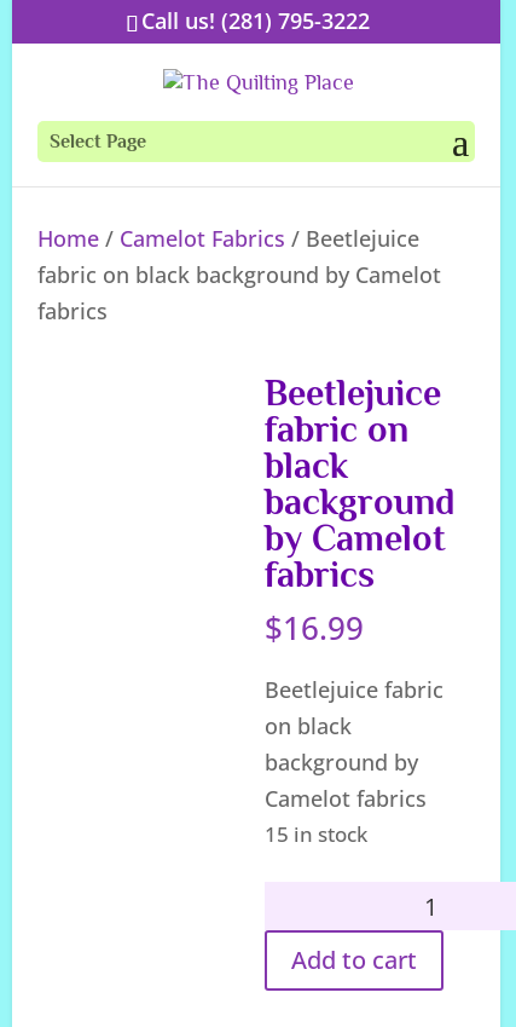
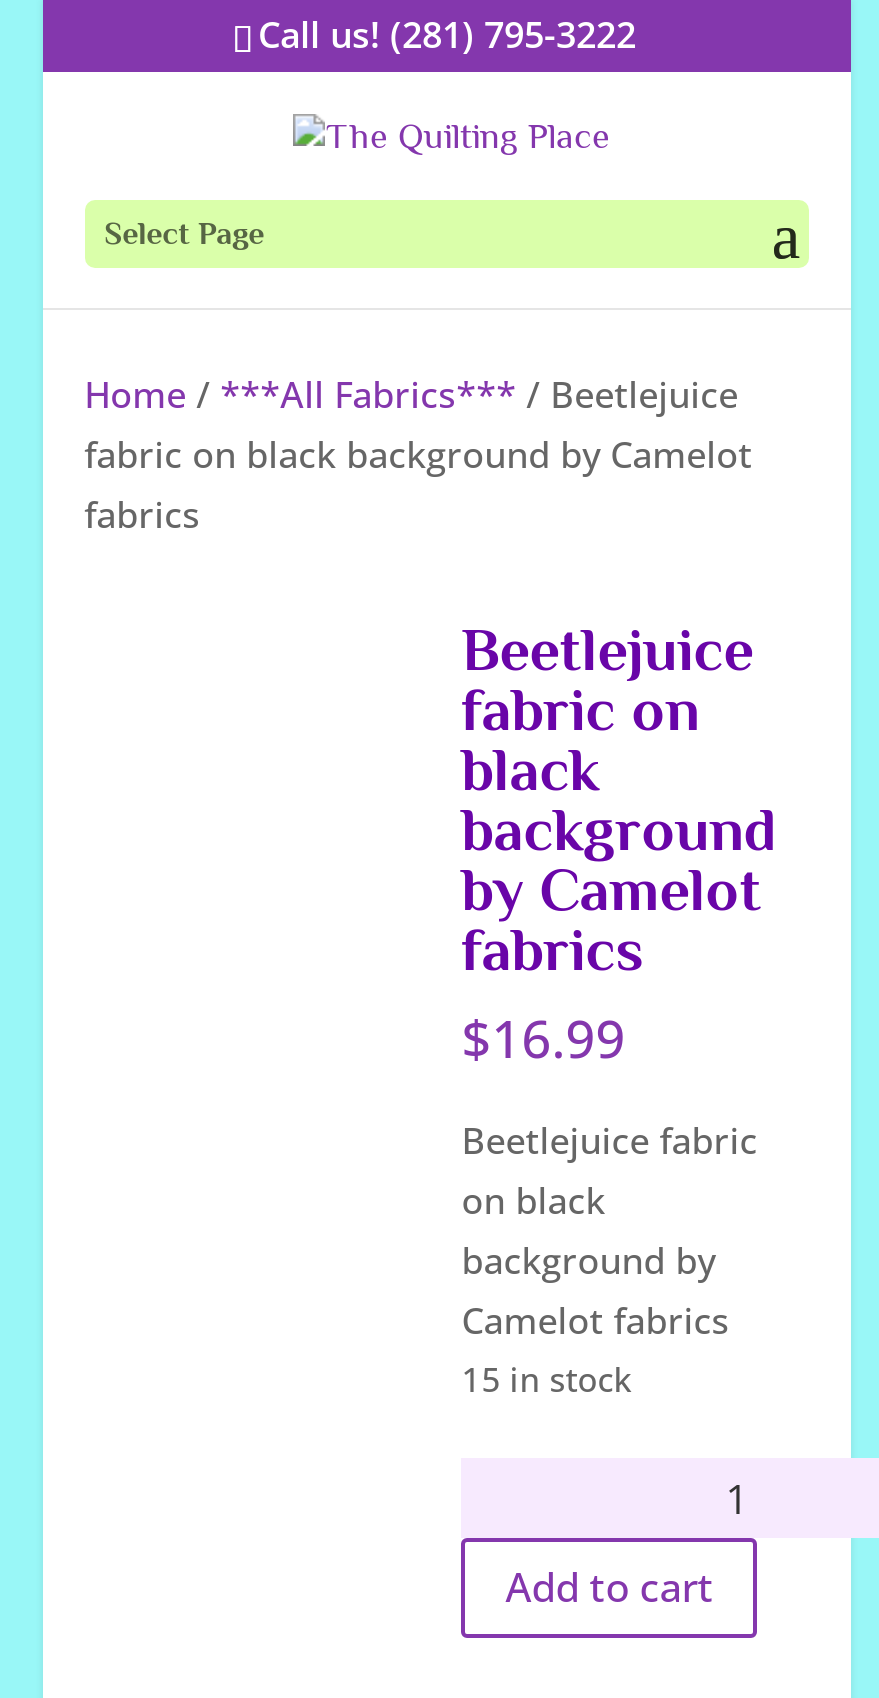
[37,224,419,253] Home / Camelot Fabrics / Beetlejuice -> [84,370,738,418] Home / ***All Fabrics*** / Beetlejuice

